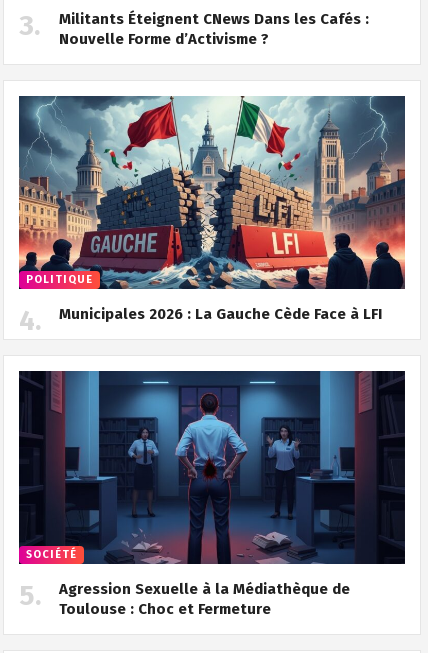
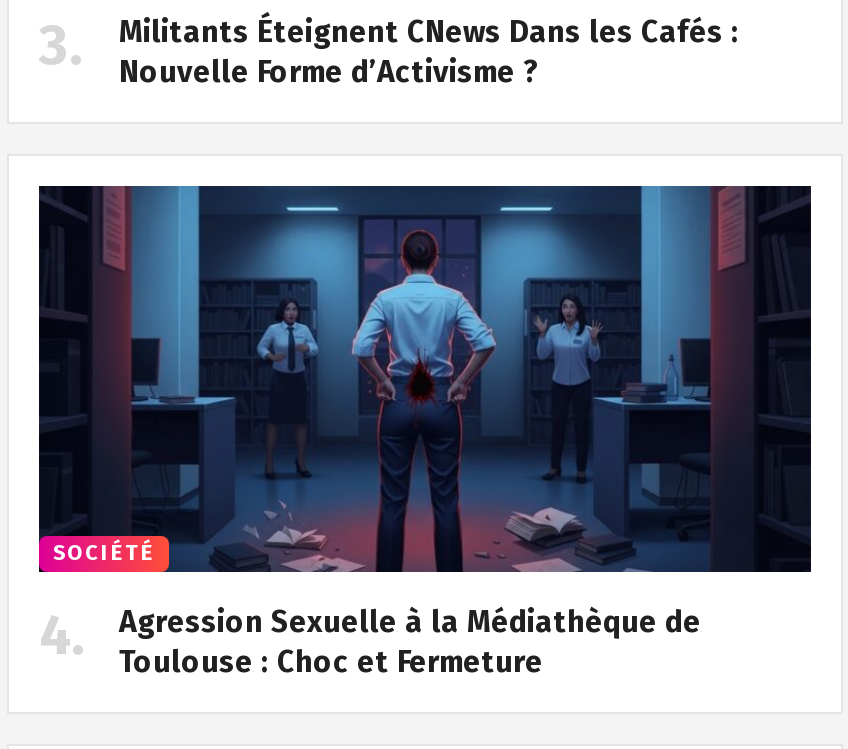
[18,95,406,323] [image] | POLITIQUE | Municipales 2026 : La Gauche Cède Face à LFI -> none

